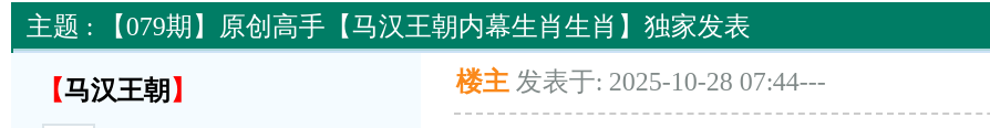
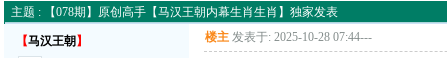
[26,11,751,42] 主题 : 【079期】原创高手【马汉王朝内幕生肖生肖】独家发表 -> [11,5,338,19] 主题 : 【078期】原创高手【马汉王朝内幕生肖生肖】独家发表

